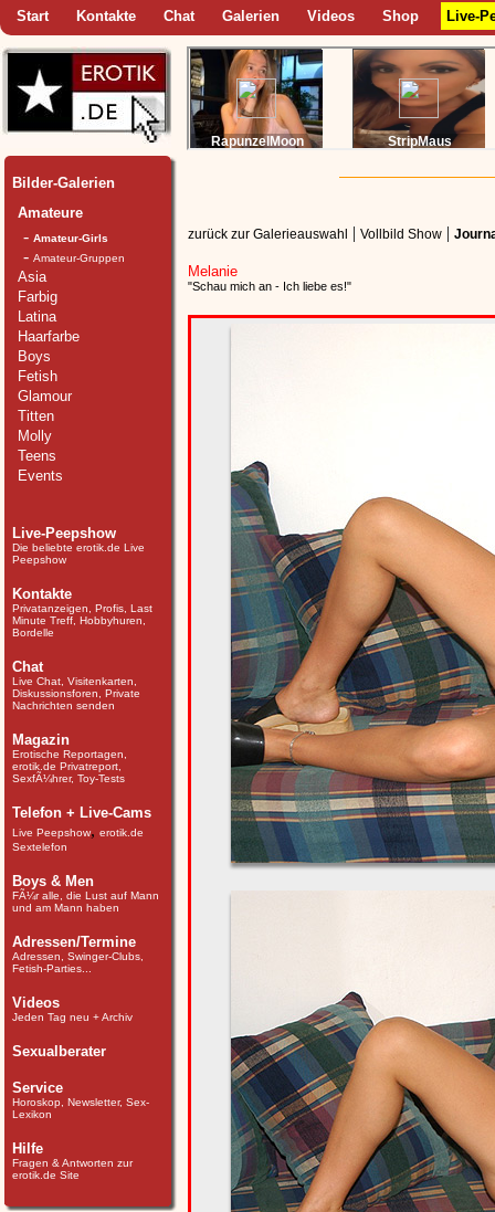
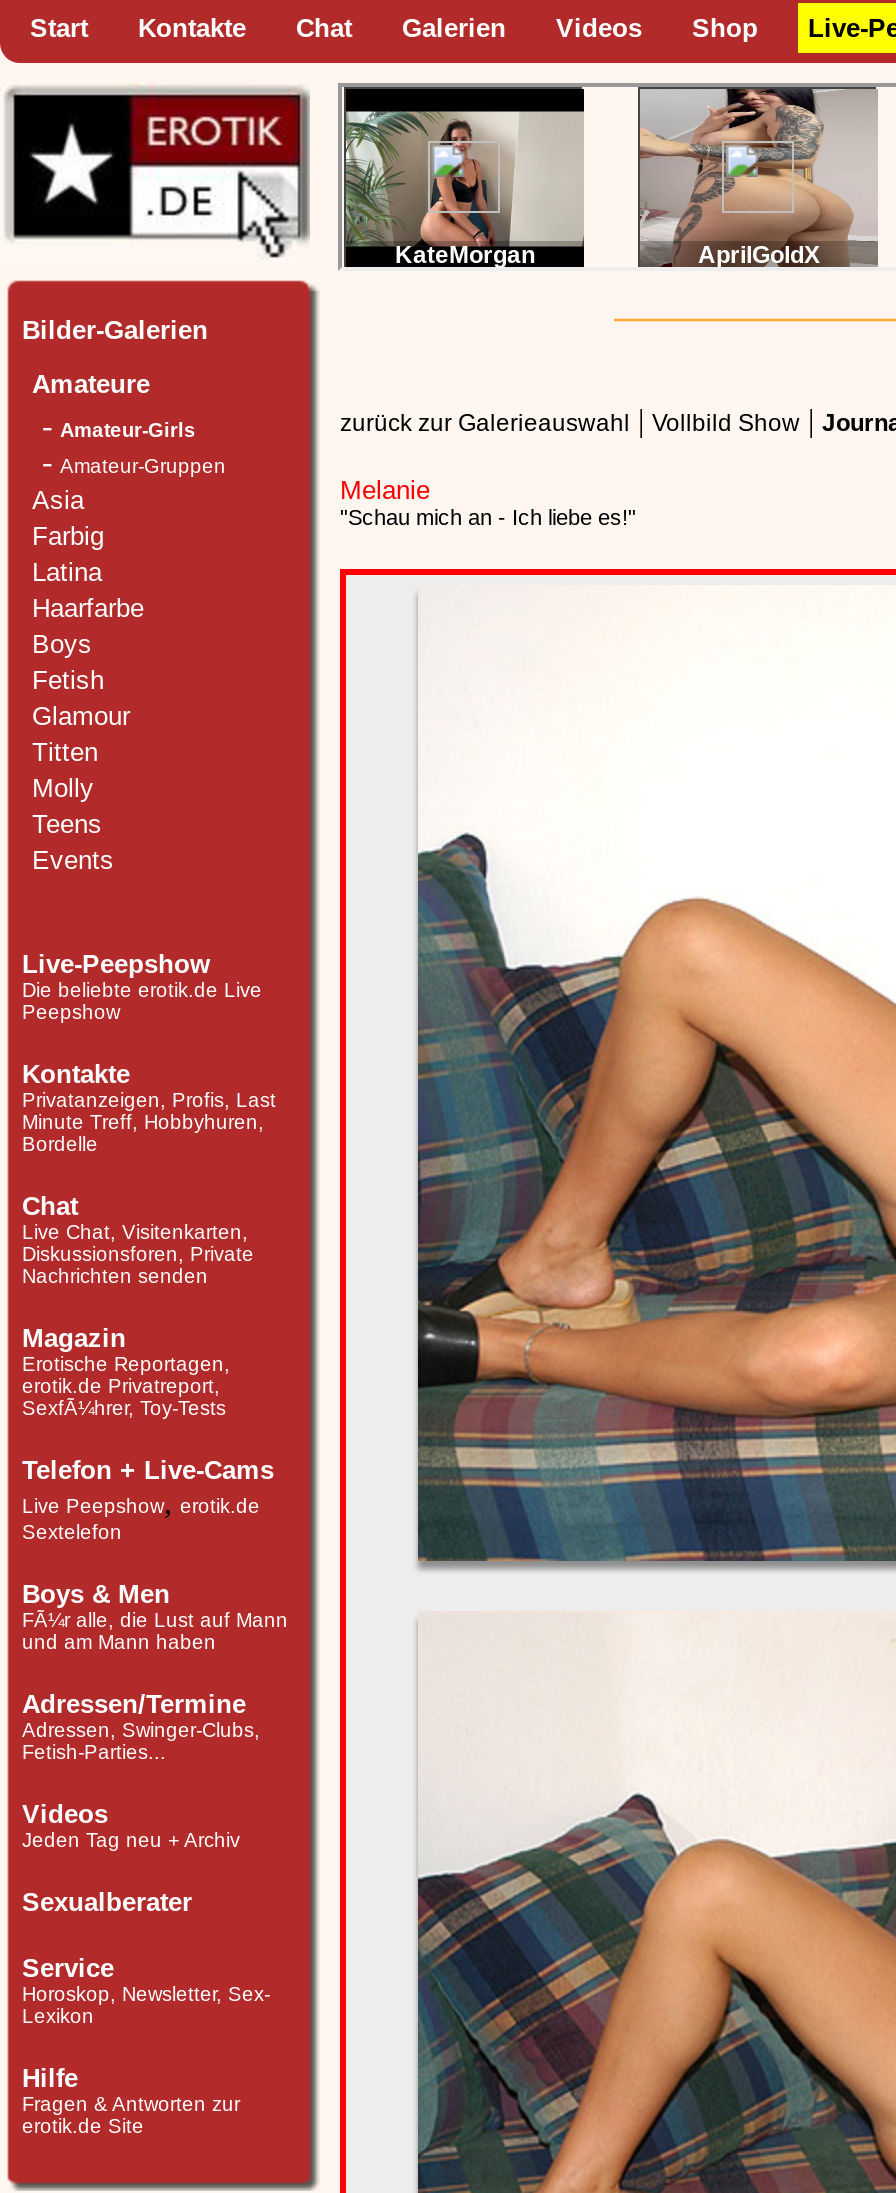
[190,49,324,149] [image] -> [346,87,586,269] [image]
[352,49,486,148] [image] -> [638,87,878,267] [image]

